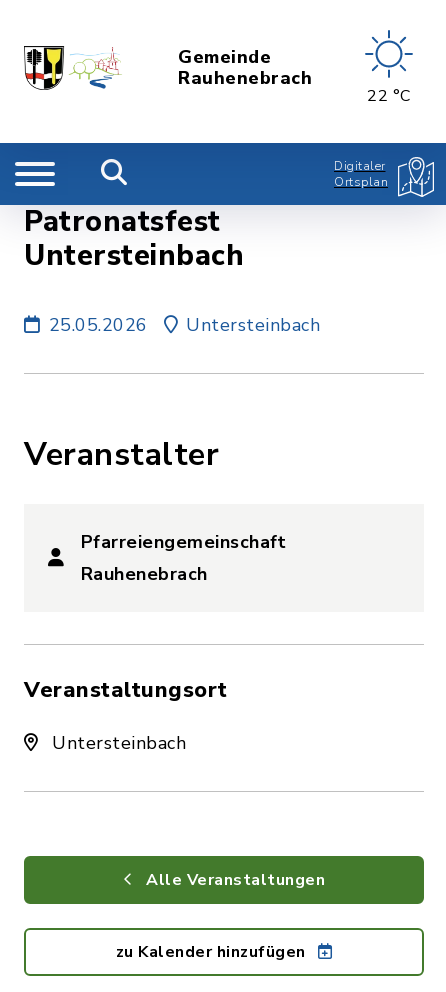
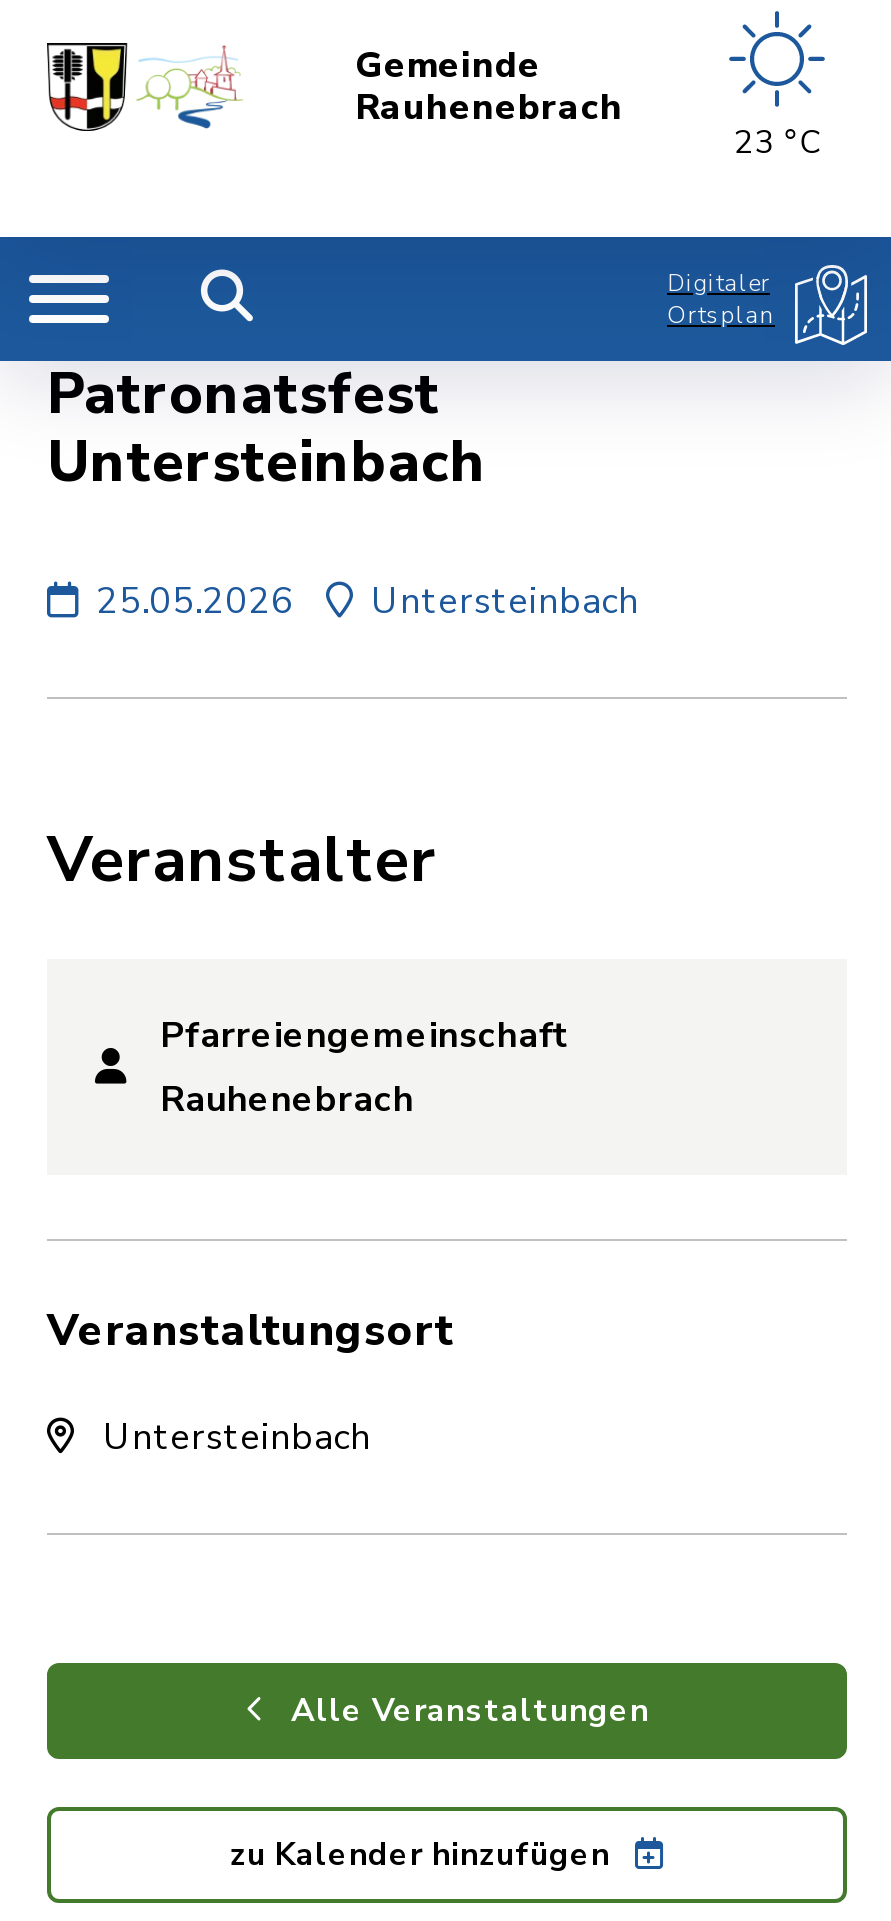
[367,84,411,106] 22 °C -> [733,120,821,164] 23 °C

